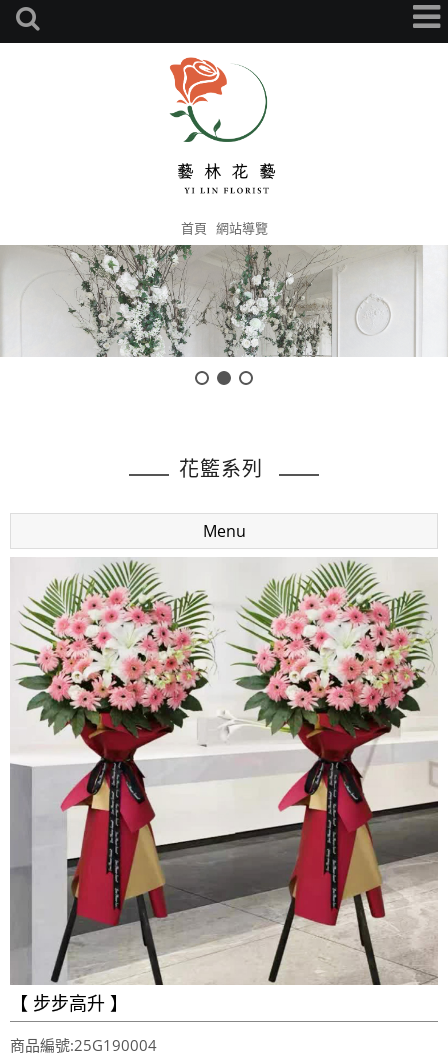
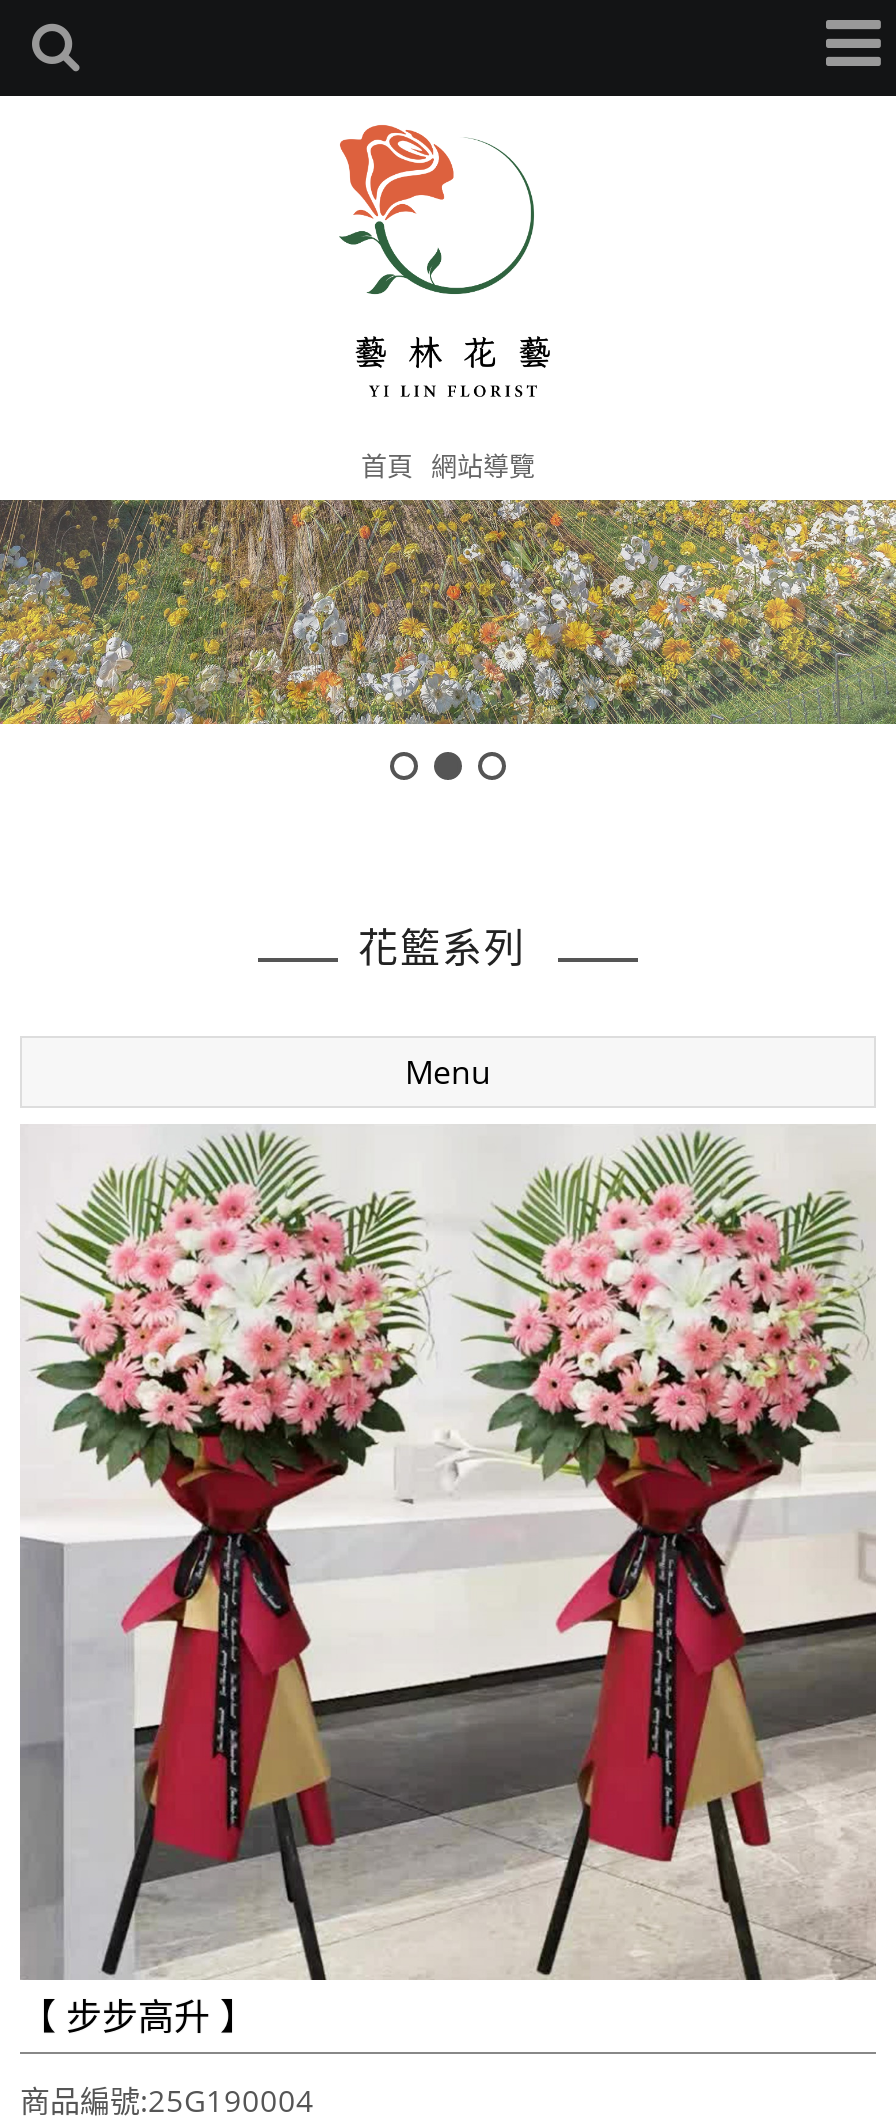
[3,245,445,357] [image] -> [6,498,890,726] [image]

